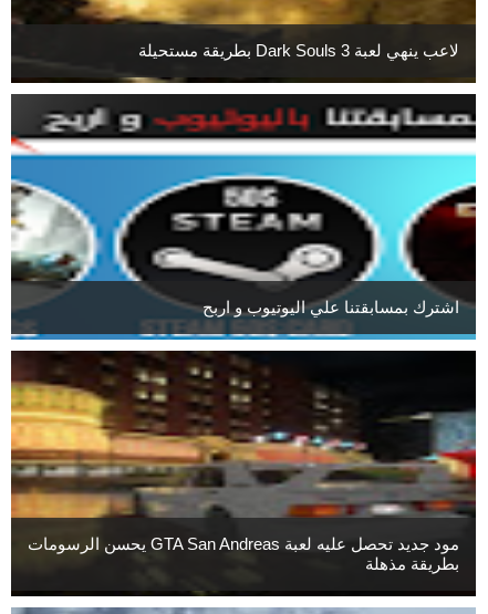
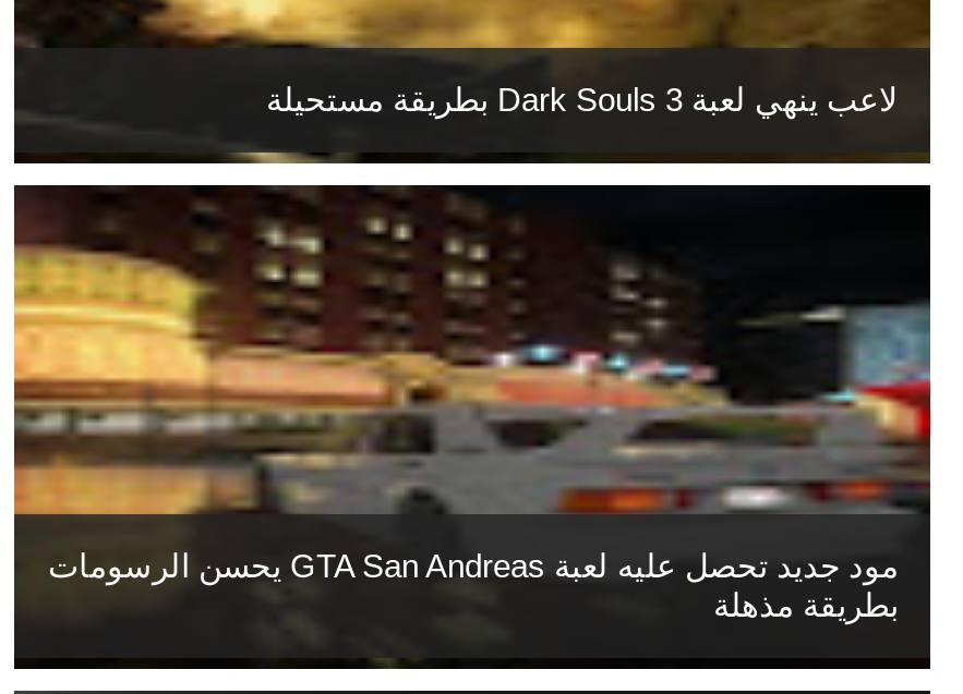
[10,95,477,341] [image] | اشترك بمسابقتنا علي اليوتيوب و اربح -> none

